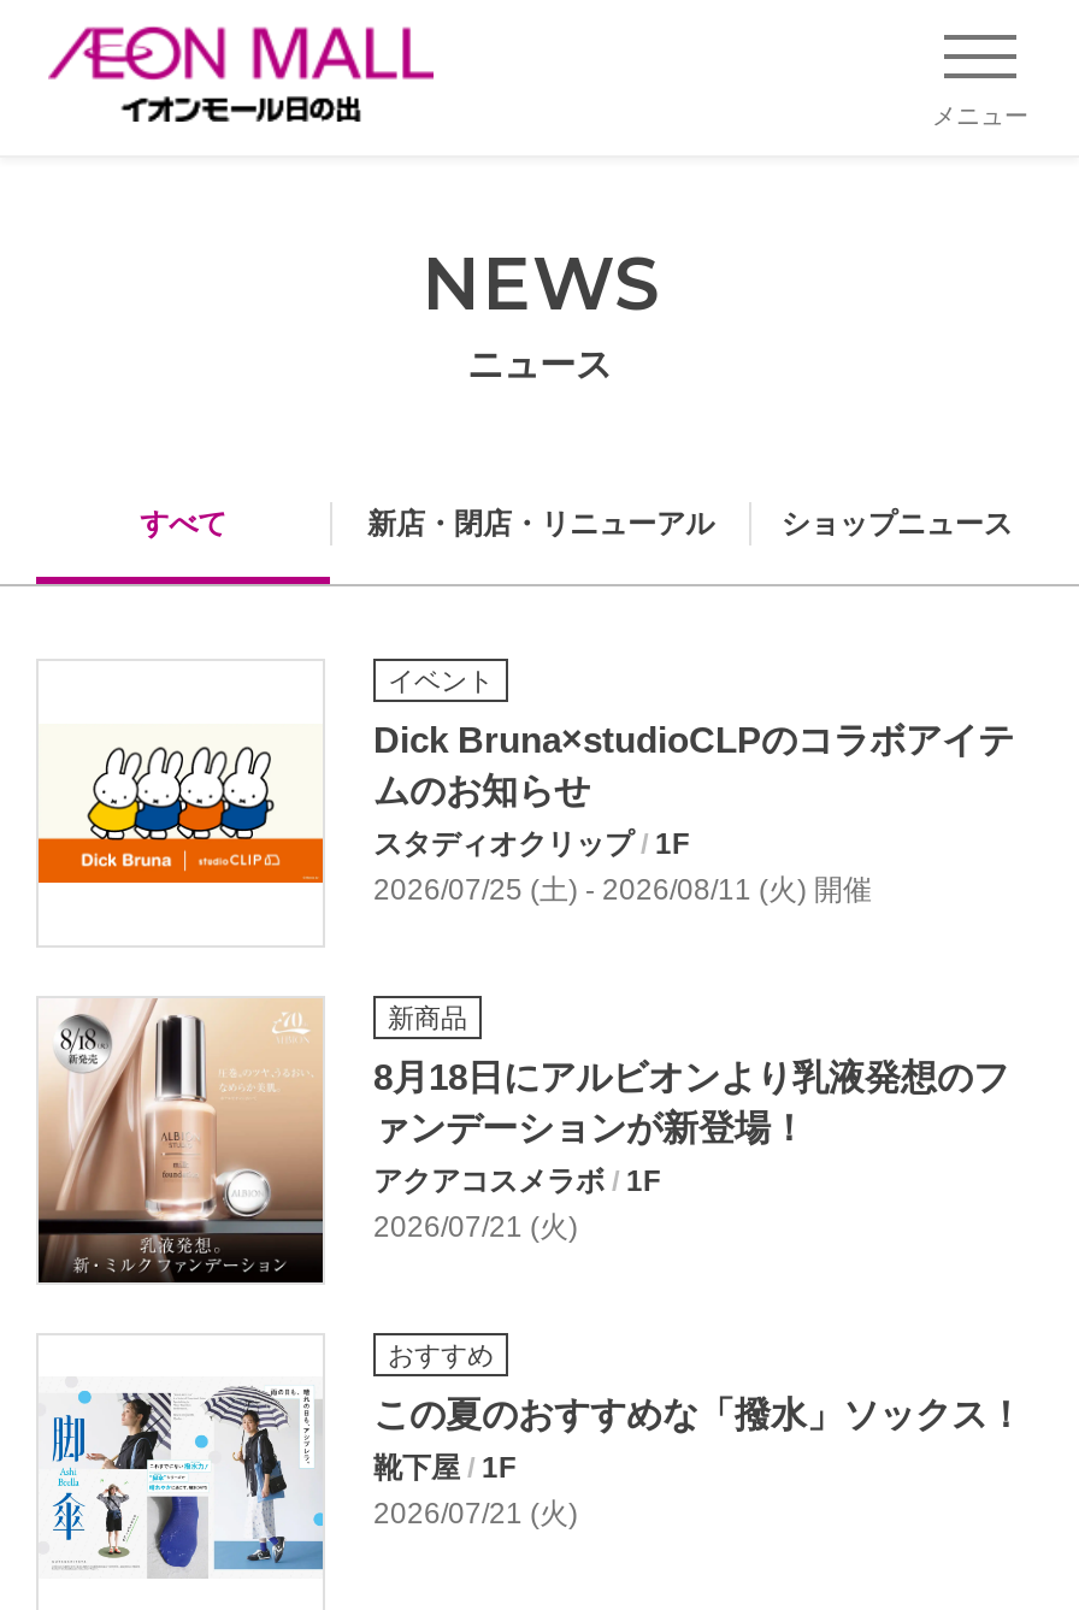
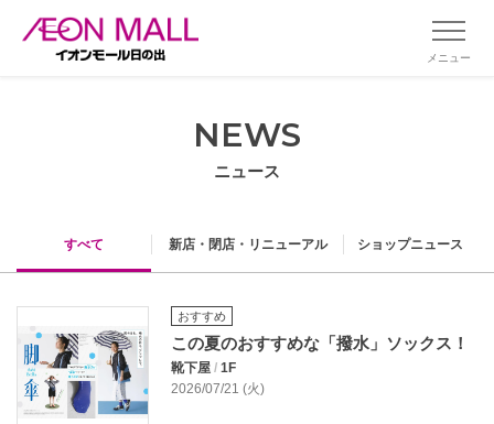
[36,666,1014,907] [image] | イベント | Dick Bruna×studioCLPのコラボアイテ | ムのお知らせ | スタディオクリップ / 1F | 2026/07/25 (土) - 2026/08/11 (火) 開催 -> none
[36,996,1009,1285] [image] | 新商品 | 8月18日にアルビオンより乳液発想のフ | ァンデーションが新登場！ | アクアコスメラボ / 1F | 2026/07/21 (火) -> none

